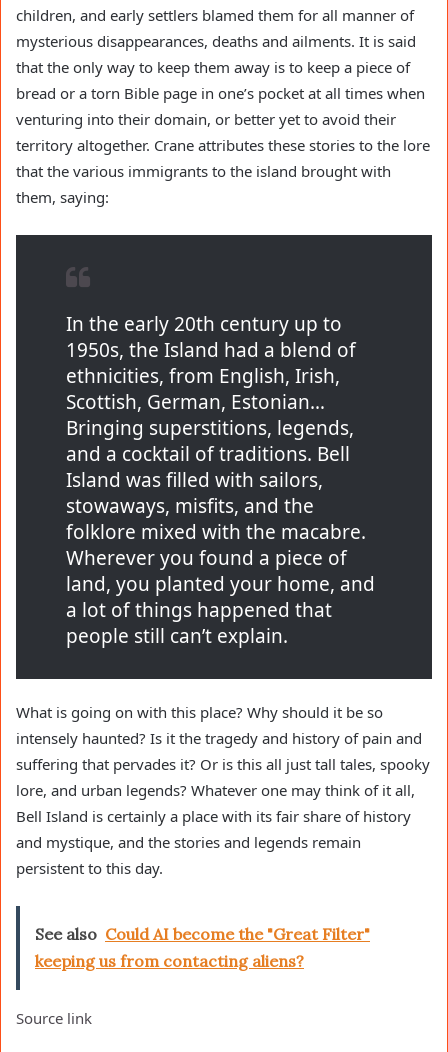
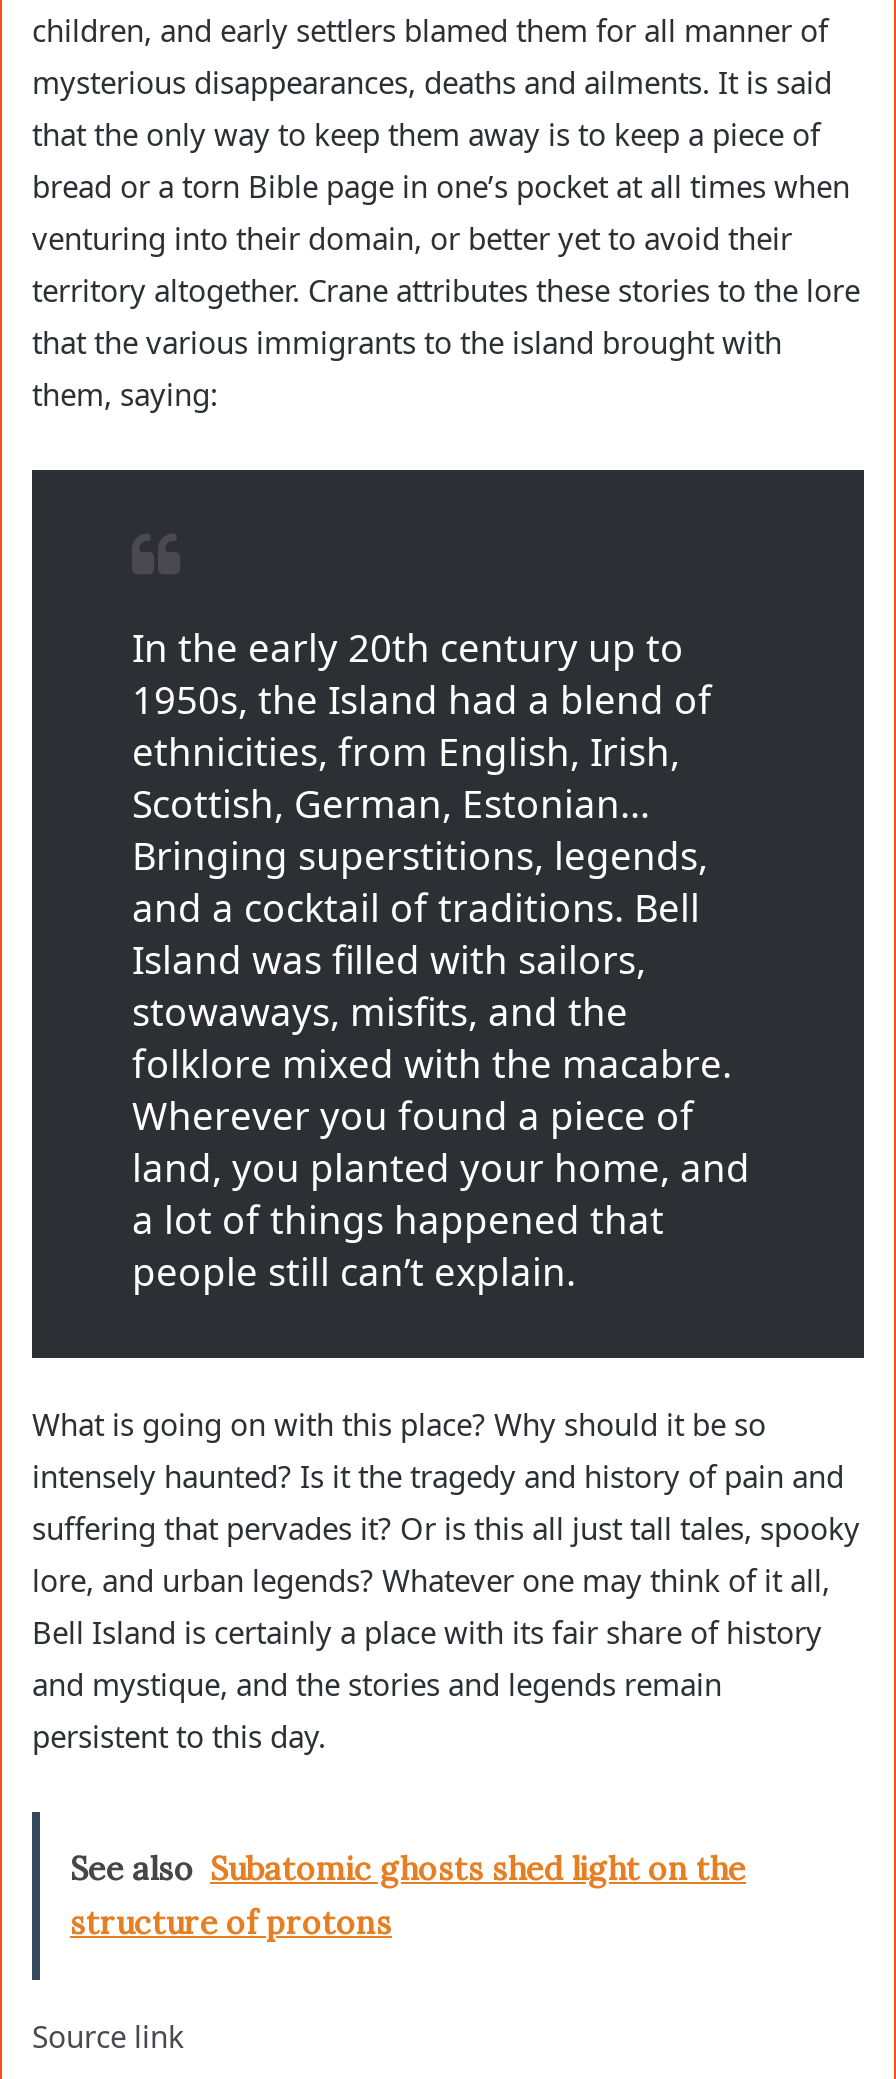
[35,923,370,970] See also Could AI become the "Great Filter" | keeping us from contacting aliens? -> [70,1847,746,1941] See also Subatomic ghosts shed light on the | structure of protons

